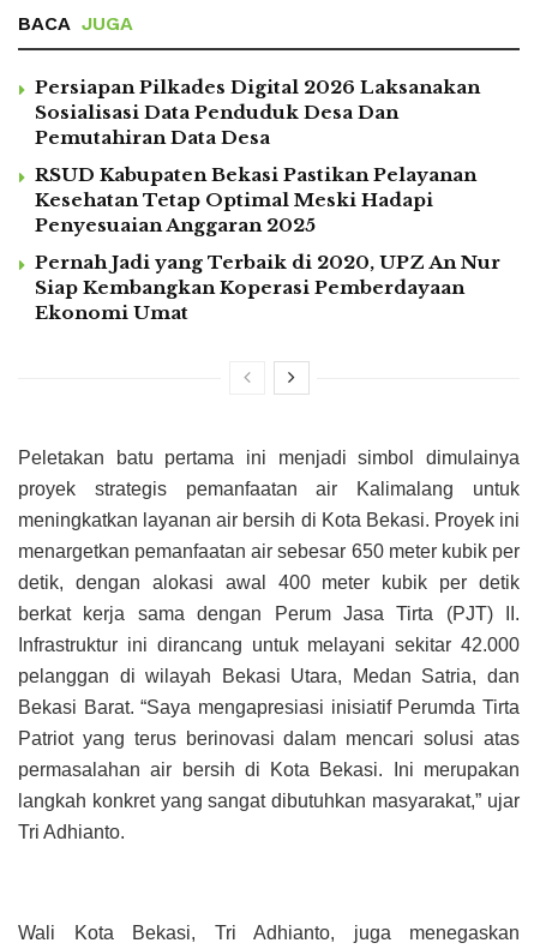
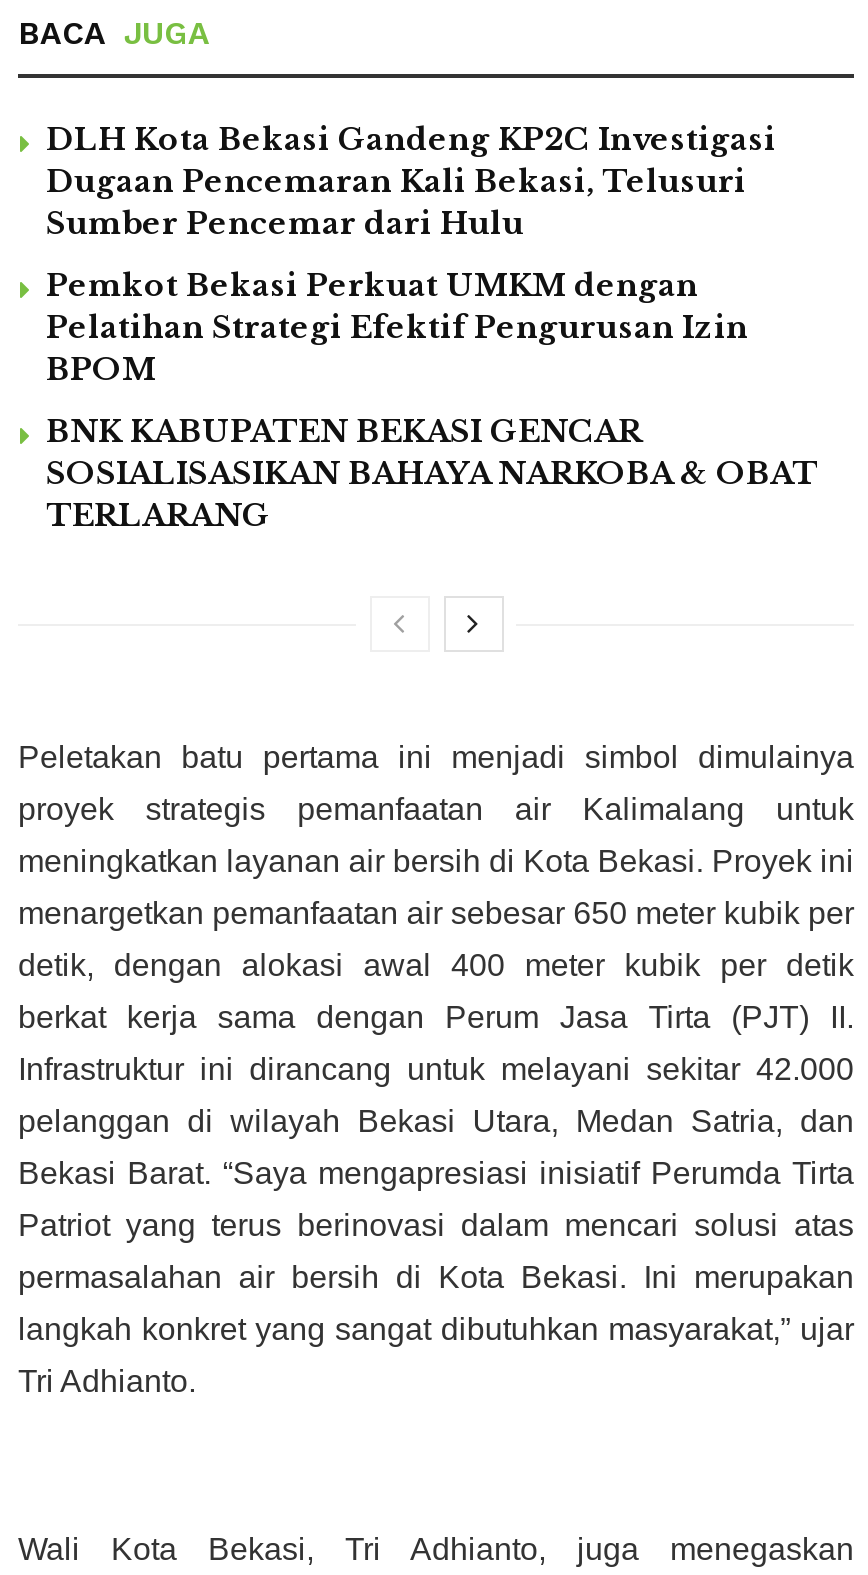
[35,76,480,149] Persiapan Pilkades Digital 2026 Laksanakan | Sosialisasi Data Penduduk Desa Dan | Pemutahiran Data Desa -> [46,120,776,242] DLH Kota Bekasi Gandeng KP2C Investigasi | Dugaan Pencemaran Kali Bekasi, Telusuri | Sumber Pencemar dari Hulu
[35,163,476,236] RSUD Kabupaten Bekasi Pastikan Pelayanan | Kesehatan Tetap Optimal Meski Hadapi | Penyesuaian Anggaran 2025 -> [46,266,748,388] Pemkot Bekasi Perkuat UMKM dengan | Pelatihan Strategi Efektif Pengurusan Izin | BPOM
[35,251,500,324] Pernah Jadi yang Terbaik di 2020, UPZ An Nur | Siap Kembangkan Koperasi Pemberdayaan | Ekonomi Umat -> [46,412,818,534] BNK KABUPATEN BEKASI GENCAR | SOSIALISASIKAN BAHAYA NARKOBA & OBAT | TERLARANG

